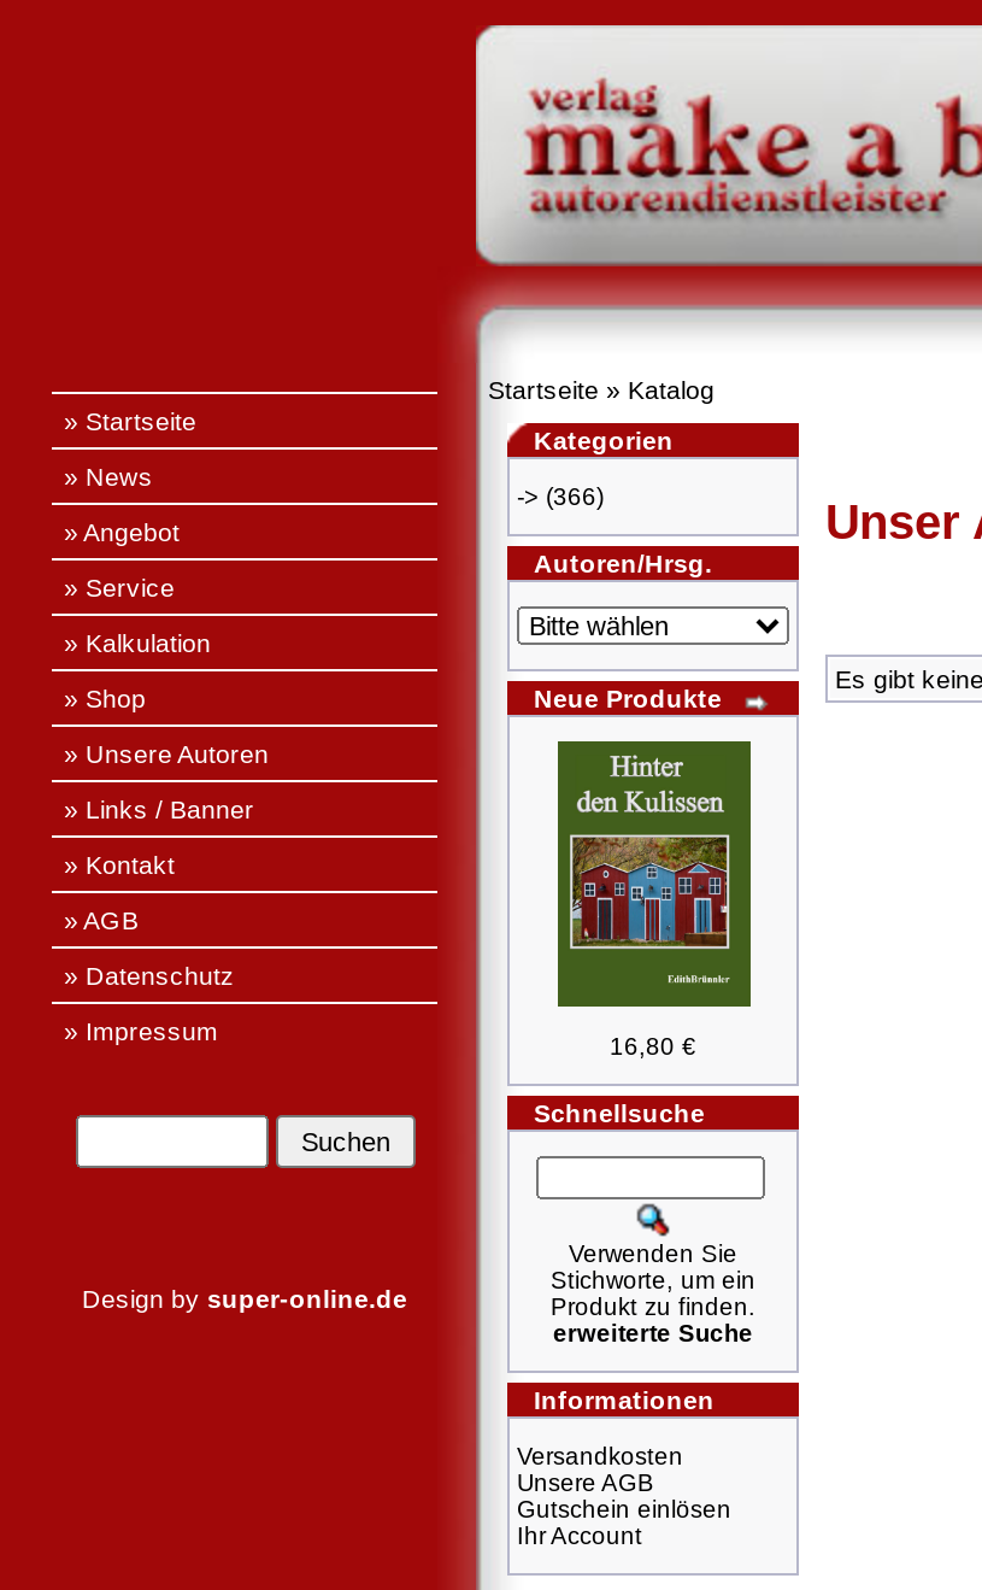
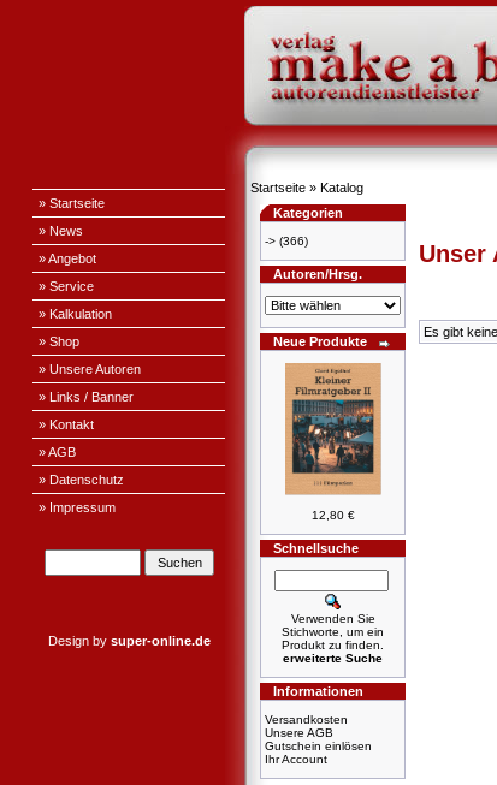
[555,739,753,1060] [image] | 16,80 € -> [285,363,381,522] [image] | 12,80 €

